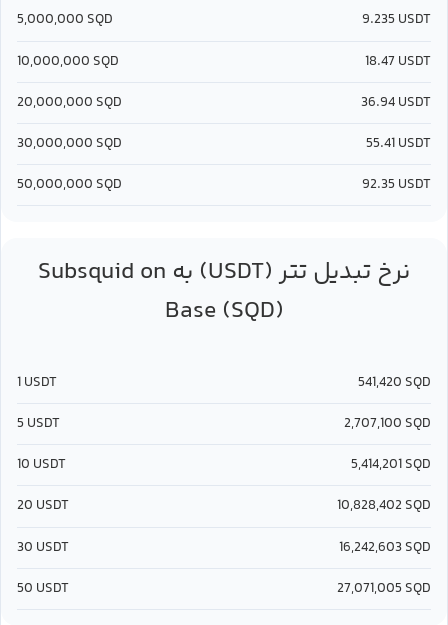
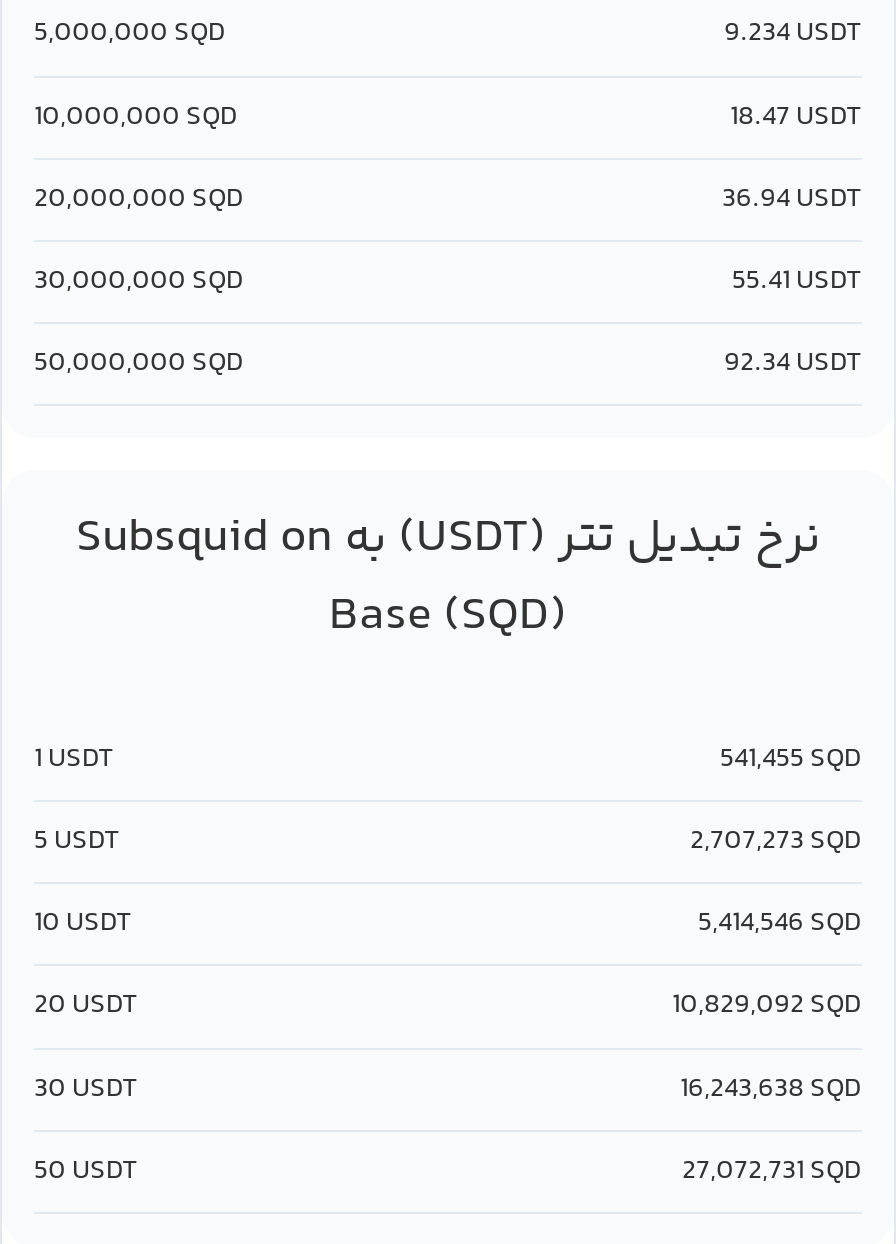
[362,9,431,31] 9.235 USDT -> [724,13,862,57] 9.234 USDT
[362,174,431,196] 92.35 USDT -> [724,342,862,386] 92.34 USDT
[358,372,431,394] 541,420 SQD -> [720,738,862,782] 541,455 SQD
[344,413,431,435] 2,707,100 SQD -> [690,820,862,864] 2,707,273 SQD
[351,454,431,476] 5,414,201 SQD -> [698,903,862,947] 5,414,546 SQD
[337,495,431,517] 10,828,402 SQD -> [672,985,862,1029] 10,829,092 SQD
[339,537,431,559] 16,242,603 SQD -> [680,1067,862,1111] 16,243,638 SQD
[337,578,431,600] 27,071,005 SQD -> [682,1150,862,1194] 27,072,731 SQD

